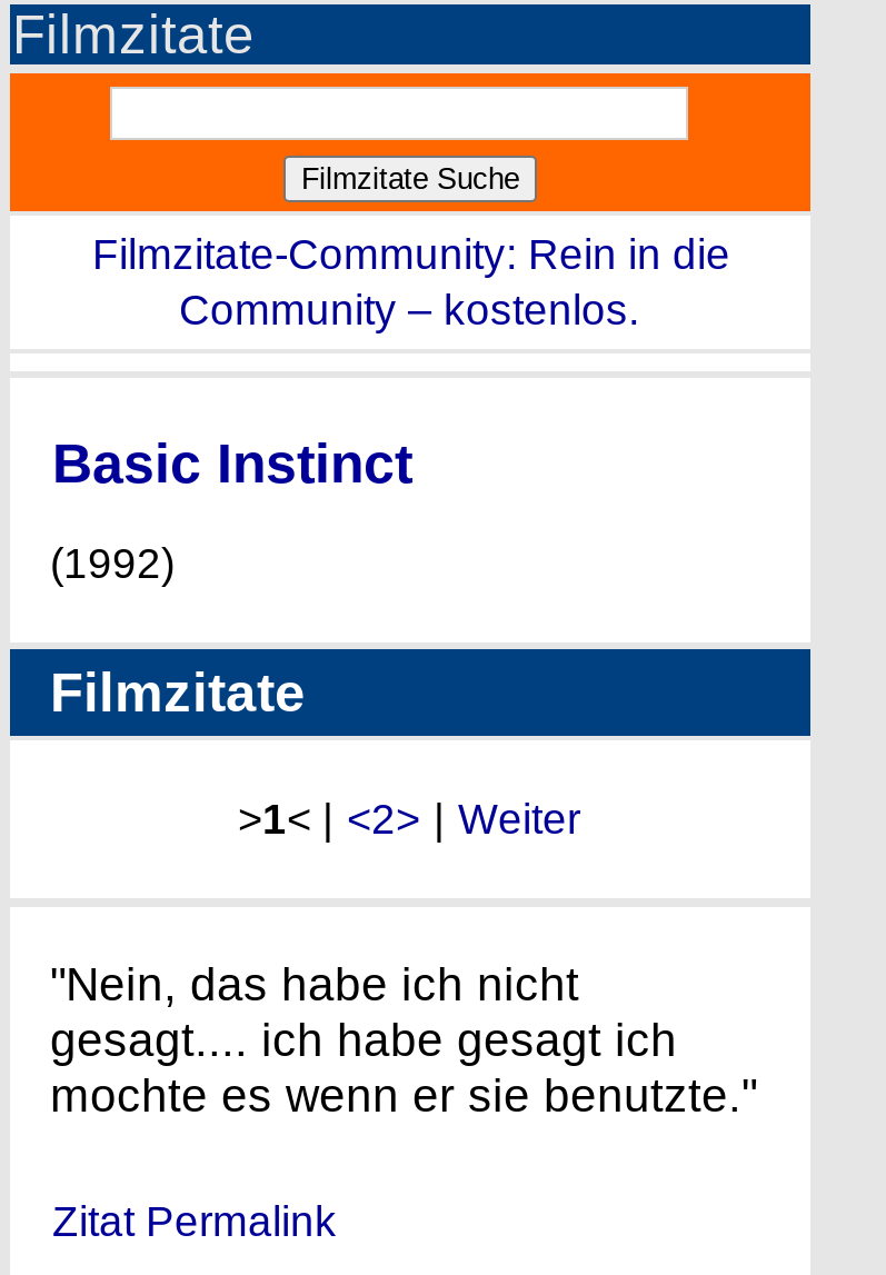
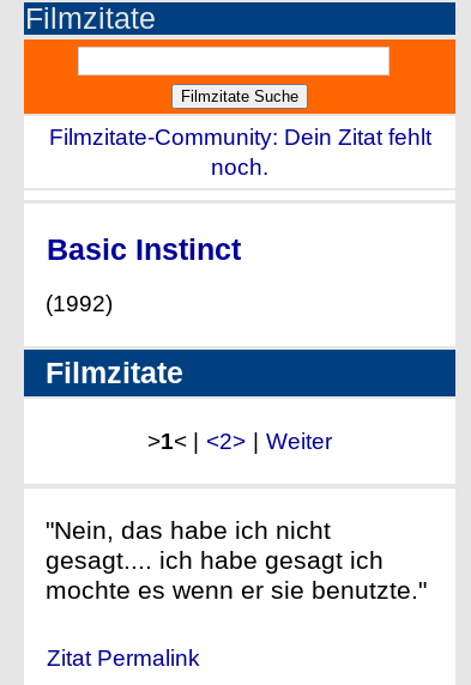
[92,231,730,334] Filmzitate-Community: Rein in die | Community – kostenlos. -> [49,125,431,180] Filmzitate-Community: Dein Zitat fehlt | noch.

